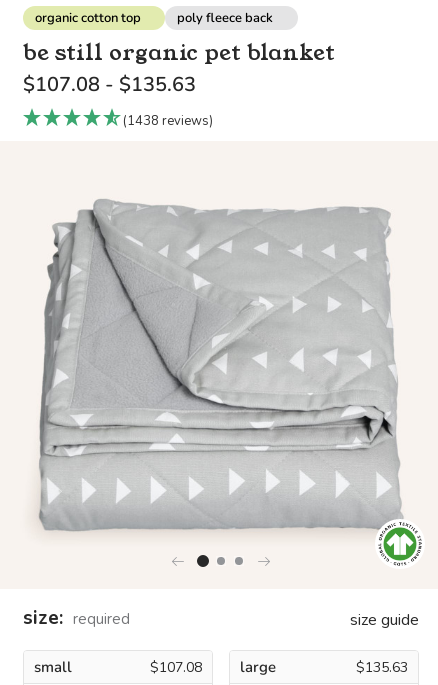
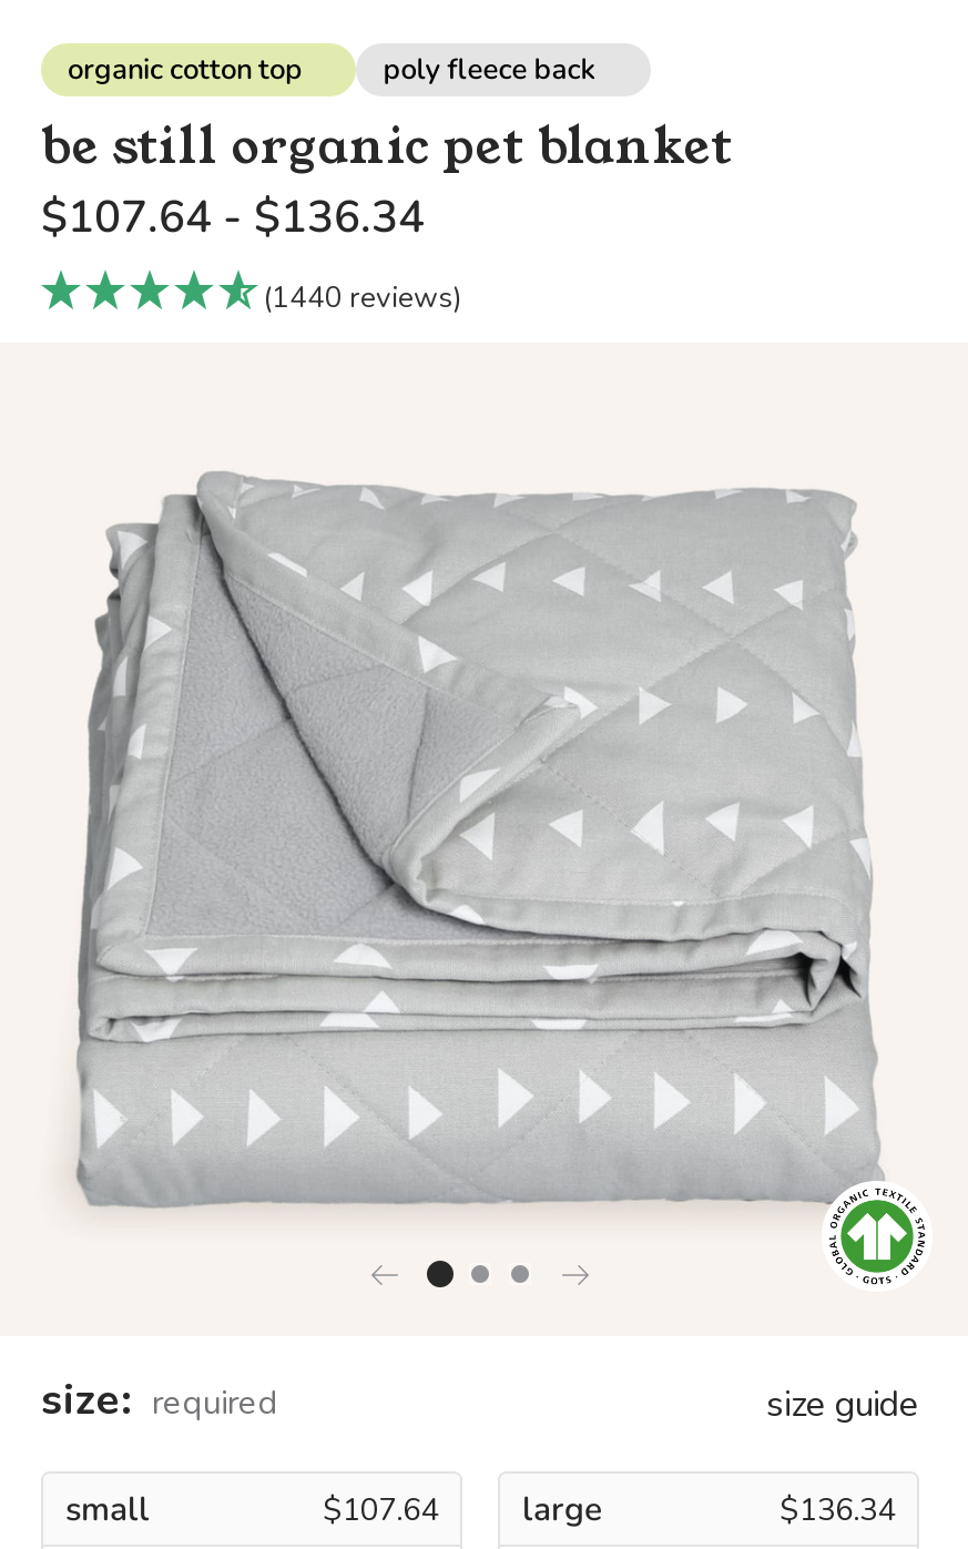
[23,71,196,98] $107.08 - $135.63 -> [41,187,425,247] $107.64 - $136.34
[123,112,213,130] (1438 reviews) -> [263,278,462,318] (1440 reviews)
[150,657,276,677] $107.08 large -> [323,1487,602,1531] $107.64 large
[356,658,408,677] $135.63 -> [780,1489,895,1531] $136.34

